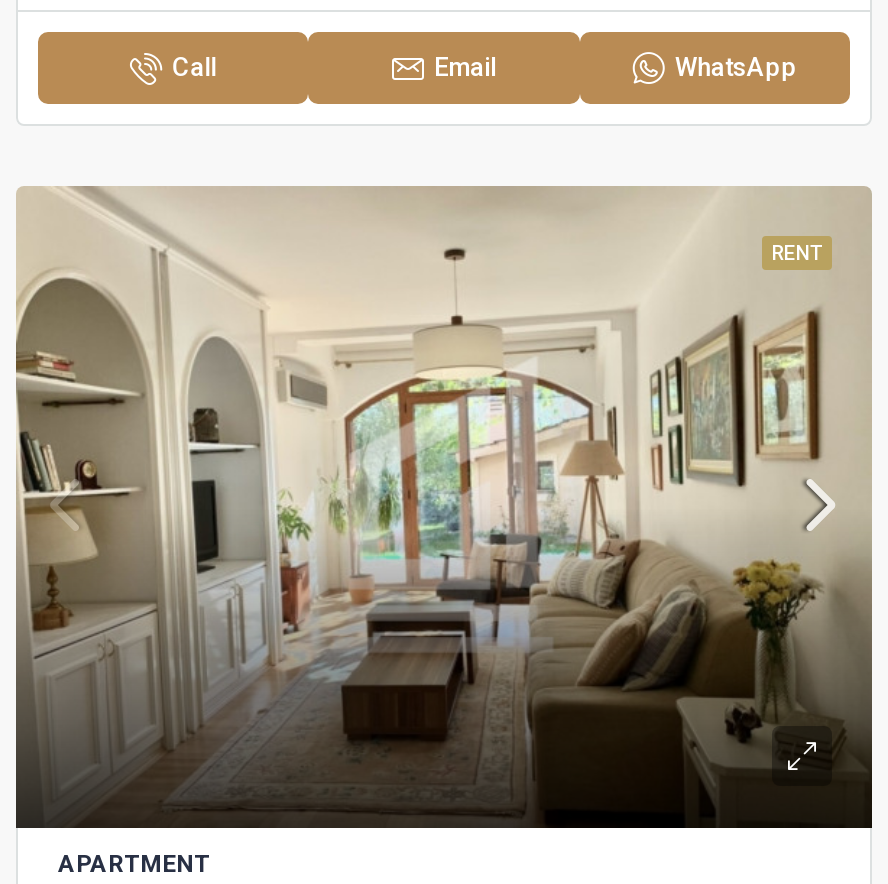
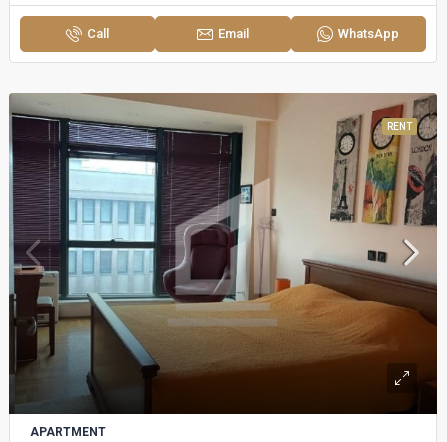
[14,188,872,826] [image] -> [9,93,437,412] [image]

